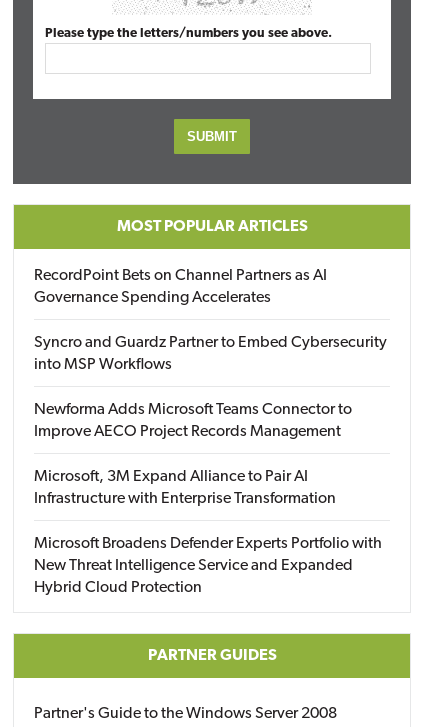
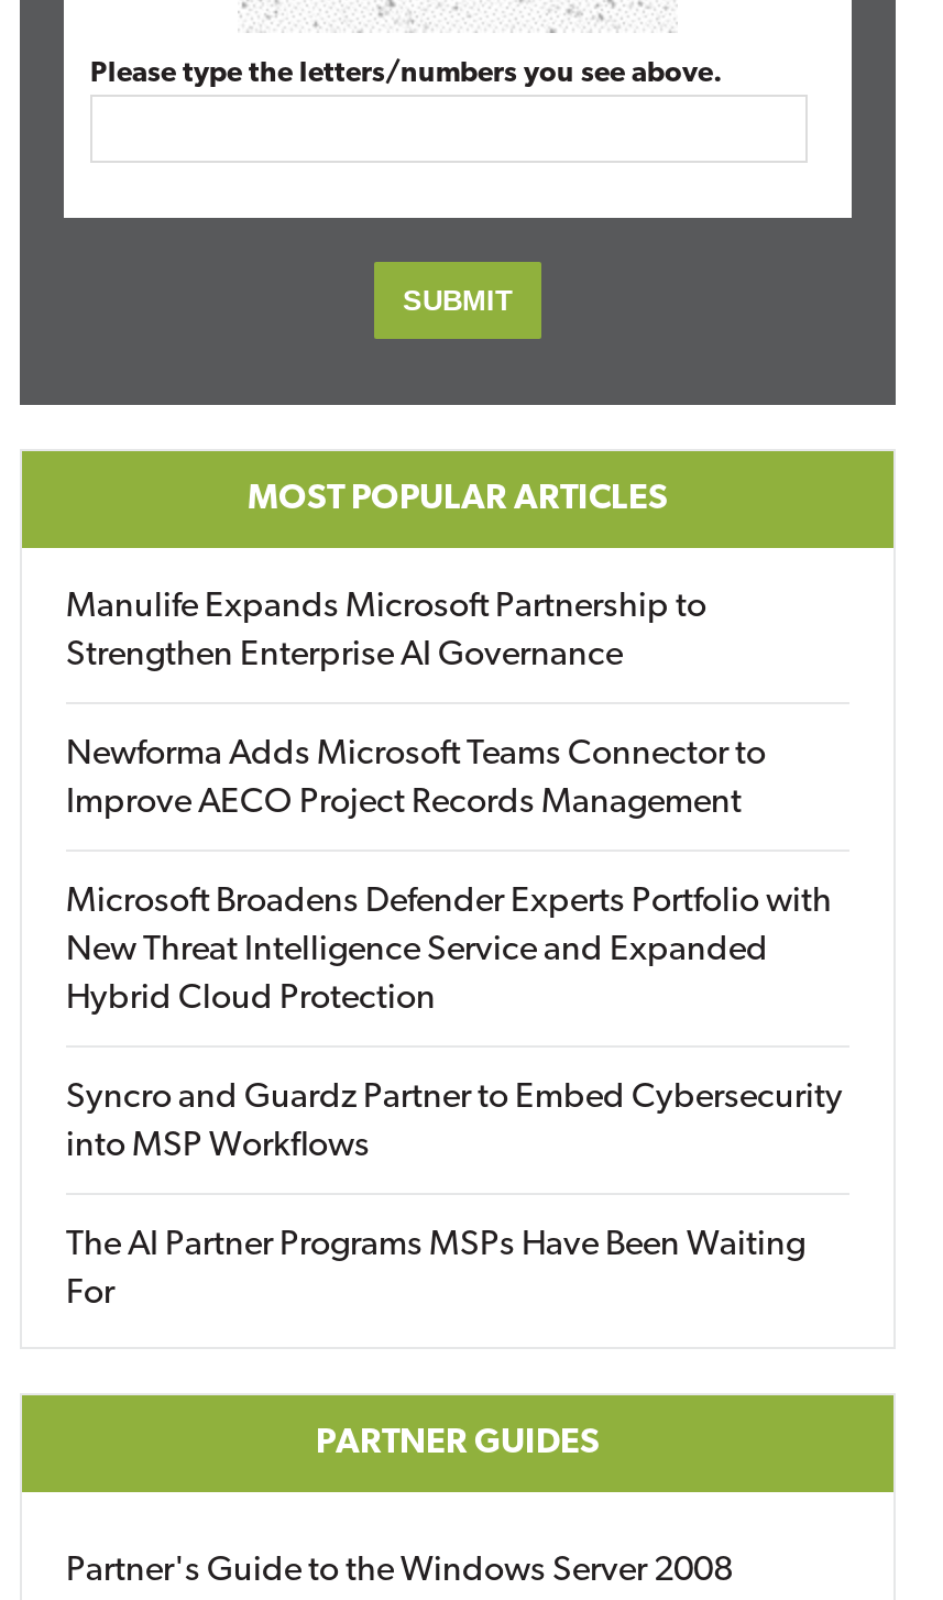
[34,268,327,306] RecordPoint Bets on Channel Partners as AI | Governance Spending Accelerates -> [66,590,706,673] Manulife Expands Microsoft Partnership to | Strengthen Enterprise AI Governance
moved [34,335,387,373] -> [66,1081,843,1164]: Syncro and Guardz Partner to Embed Cybersecurity | into MSP Workflows
moved [34,402,352,440] -> [66,737,766,821]: Newforma Adds Microsoft Teams Connector to | Improve AECO Project Records Management
[34,469,336,507] Microsoft, 3M Expand Alliance to Pair AI | Infrastructure with Enterprise Transformation -> none
moved [34,536,382,596] -> [66,885,832,1017]: Microsoft Broadens Defender Experts Portfolio with | New Threat Intelligence Service and Expanded | Hybrid Cloud Protection
none -> [66,1228,805,1312] The AI Partner Programs MSPs Have Been Waiting | For

